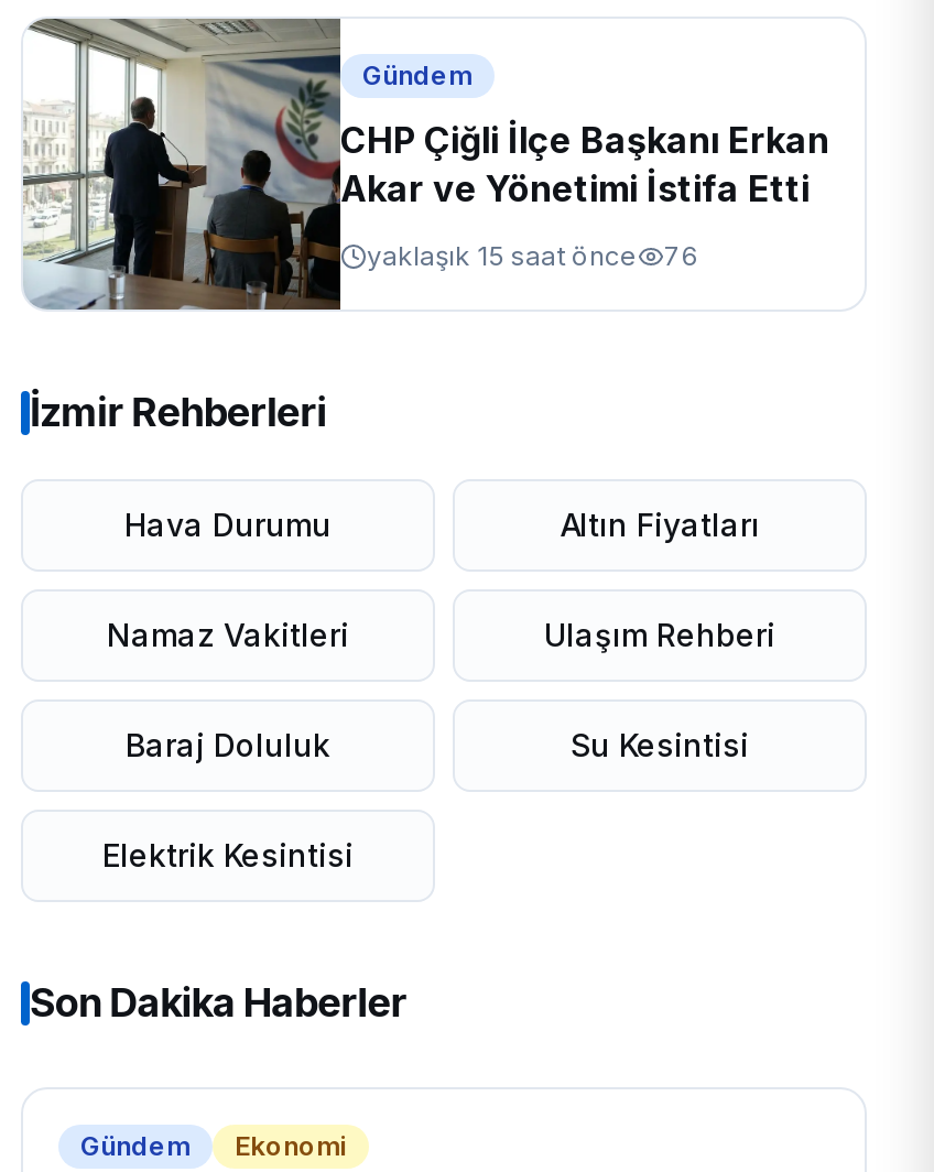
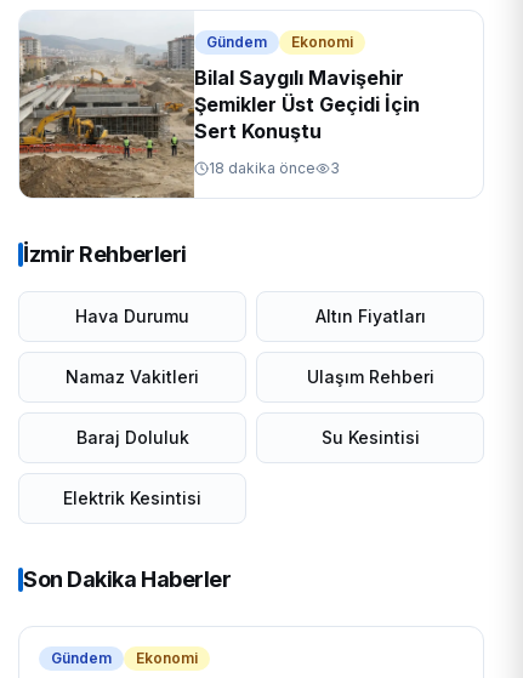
[23,17,829,312] [image] | CHP Çiğli İlçe Başkanı Erkan | Akar ve Yönetimi İstifa Etti | yaklaşık 15 saat önce | 76 -> [18,11,420,199] [image] | Ekonomi | Bilal Saygılı Mavişehir | Şemikler Üst Geçidi İçin | Sert Konuştu | 18 dakika önce | 3

